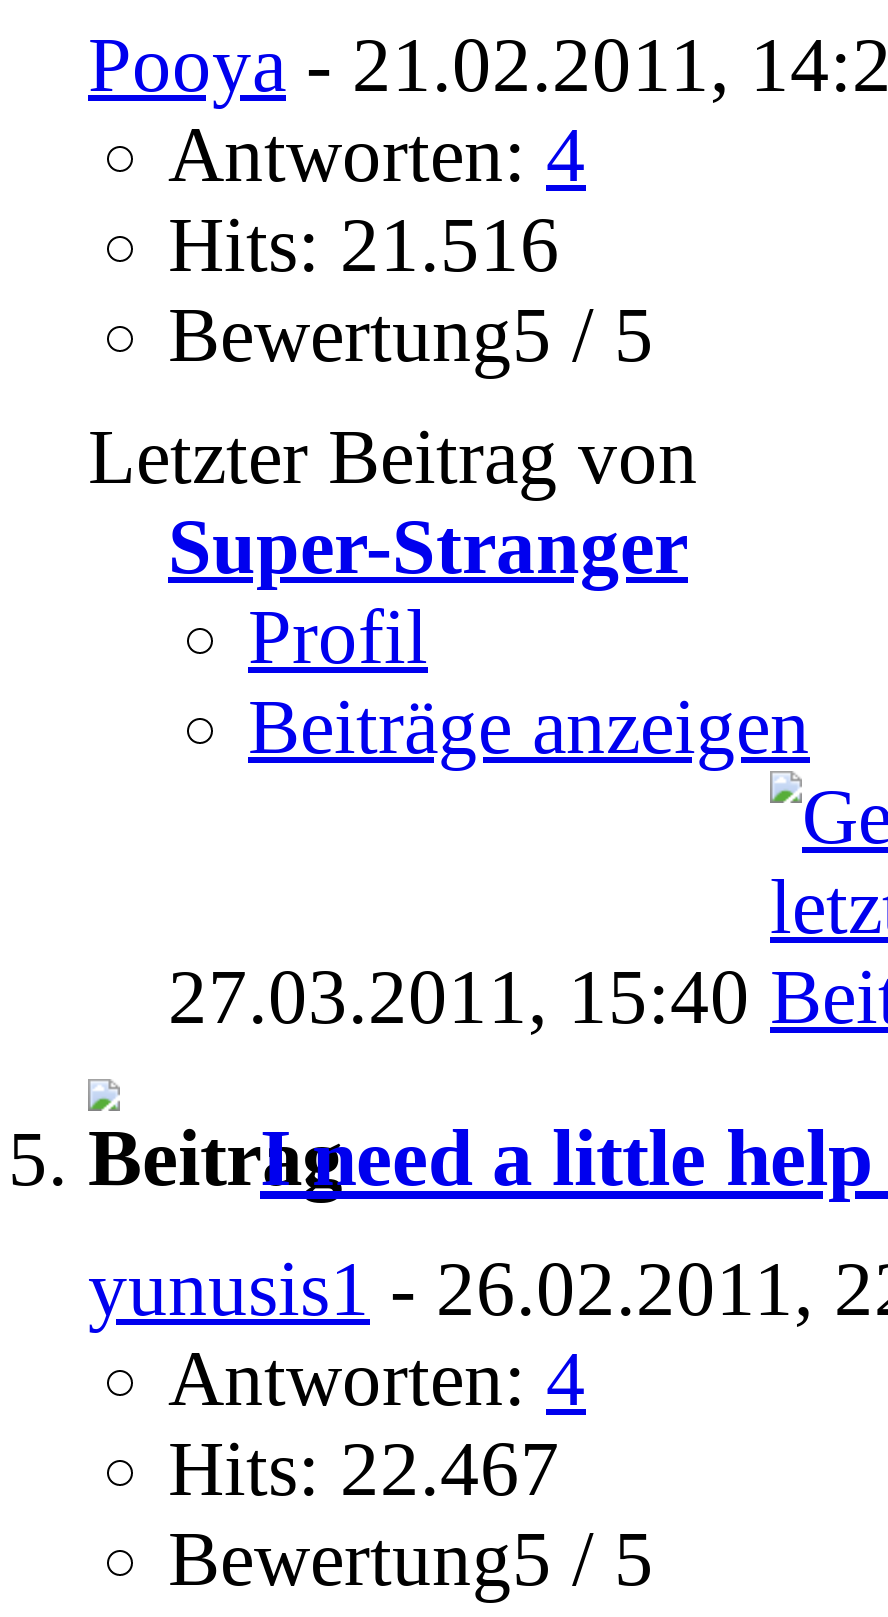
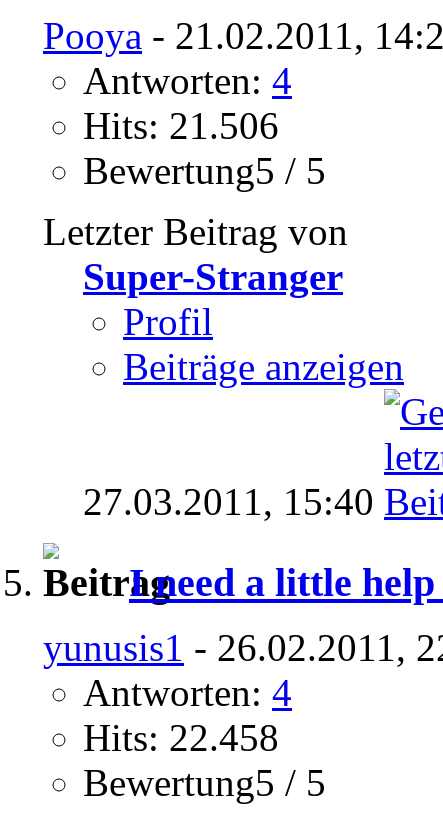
[168,201,560,287] Hits: 21.516 -> [83,104,279,147] Hits: 21.506
[168,1424,560,1510] Hits: 22.467 -> [83,716,279,759] Hits: 22.458

